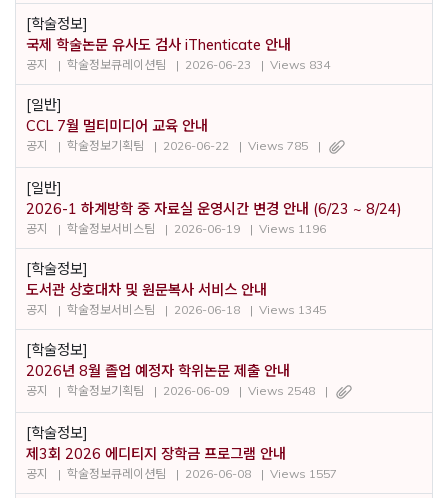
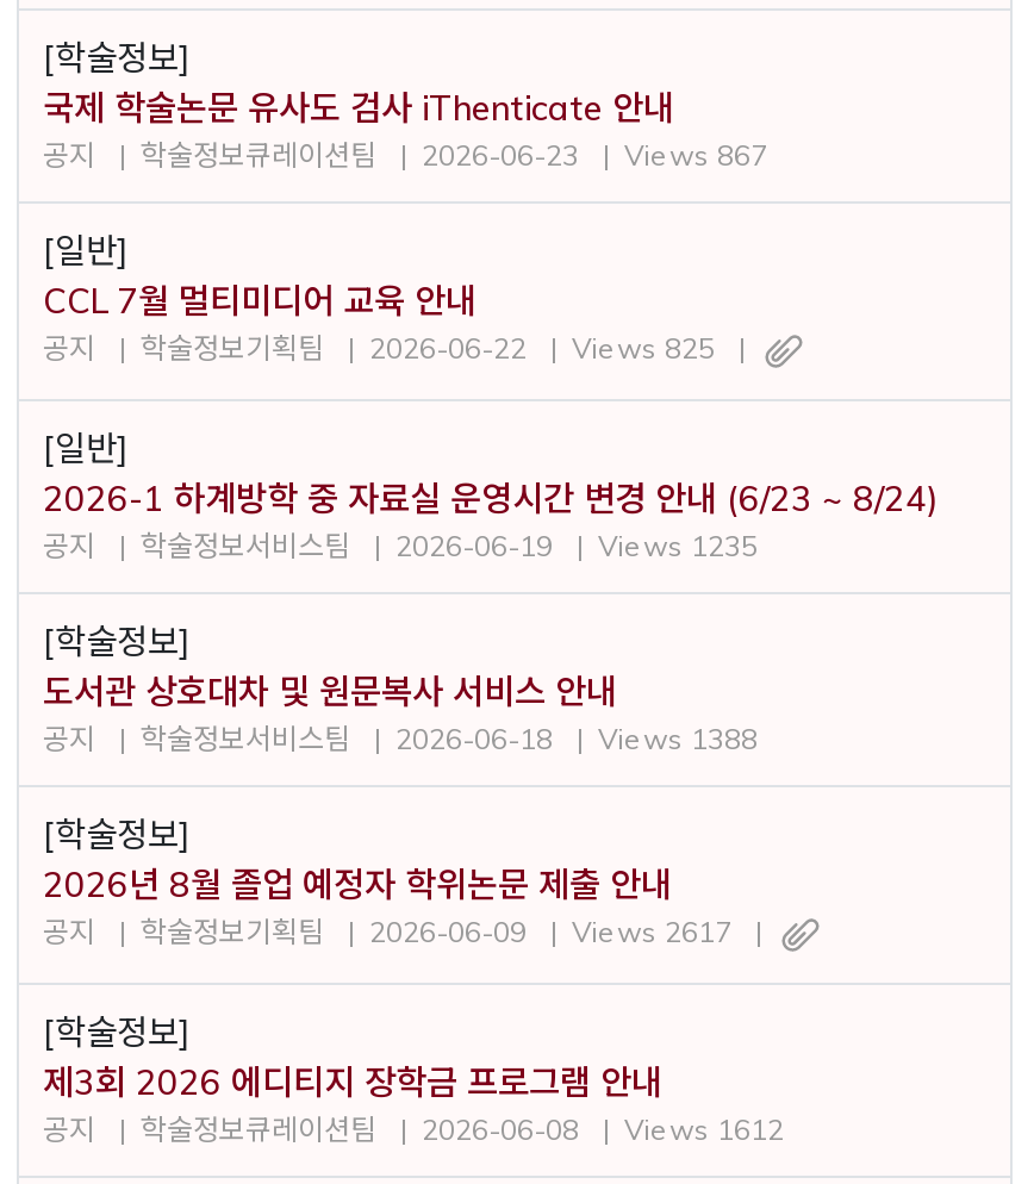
[26,57,330,72] 공지 학술정보큐레이션팀 2026-06-23 Views 834 -> [43,137,767,173] 공지 학술정보큐레이션팀 2026-06-23 Views 867
[26,138,308,153] 공지 학술정보기획팀 2026-06-22 Views 785 -> [43,330,715,366] 공지 학술정보기획팀 2026-06-22 Views 825
[26,221,326,236] 공지 학술정보서비스팀 2026-06-19 Views 1196 -> [43,528,758,563] 공지 학술정보서비스팀 2026-06-19 Views 1235
[26,302,326,317] 공지 학술정보서비스팀 2026-06-18 Views 1345 -> [43,721,758,756] 공지 학술정보서비스팀 2026-06-18 Views 1388
[26,383,315,398] 공지 학술정보기획팀 2026-06-09 Views 2548 -> [43,914,731,949] 공지 학술정보기획팀 2026-06-09 Views 2617
[26,466,337,481] 공지 학술정보큐레이션팀 2026-06-08 Views 1557 -> [43,1111,784,1147] 공지 학술정보큐레이션팀 2026-06-08 Views 1612

